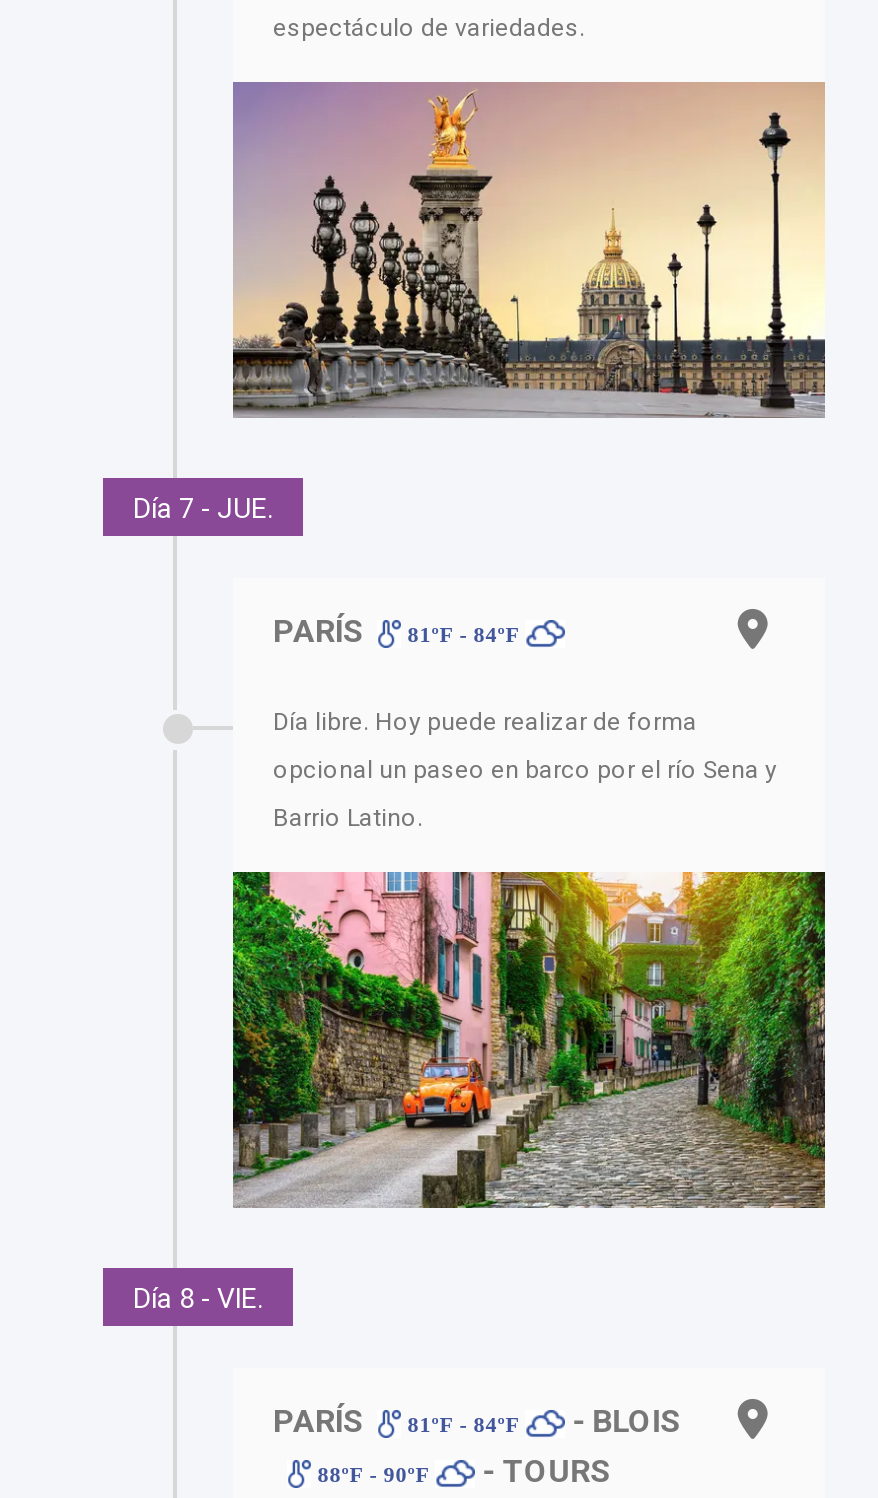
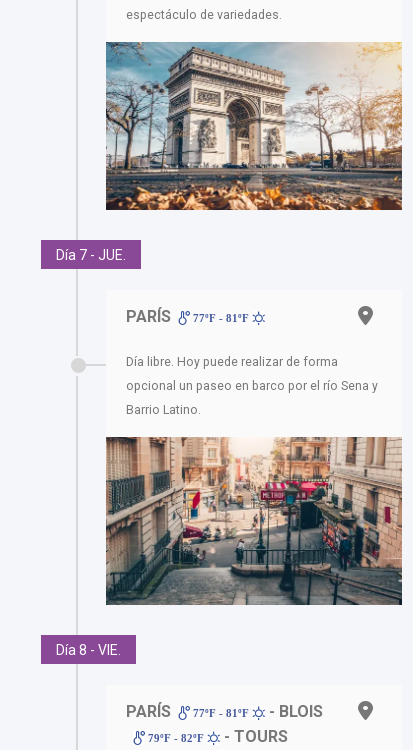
[233,82,825,418] [image] -> [106,42,403,211] [image]
[273,612,525,650] PARÍS 81ºF - 84ºF -> [126,307,252,326] PARÍS 77ºF - 81ºF
[231,870,827,1210] [image] -> [105,436,403,606] [image]
[273,1402,680,1440] PARÍS 81ºF - 84ºF - BLOIS -> [126,702,323,721] PARÍS 77ºF - 81ºF - BLOIS
[311,1452,610,1490] 88ºF - 90ºF - TOURS -> [145,727,288,746] 79ºF - 82ºF - TOURS

